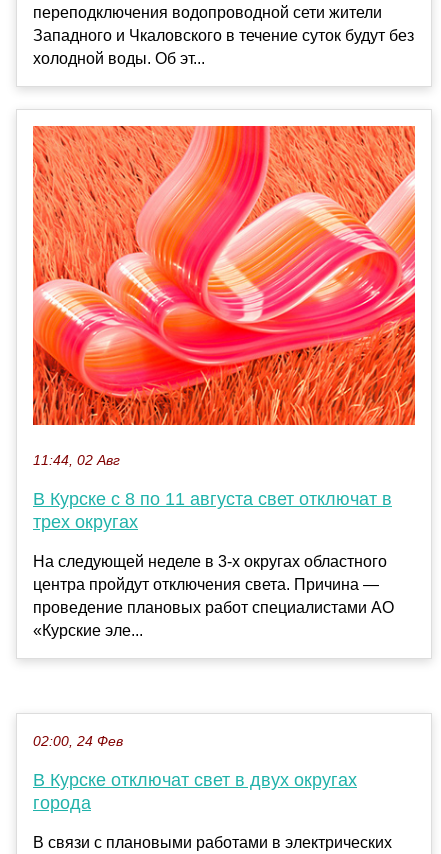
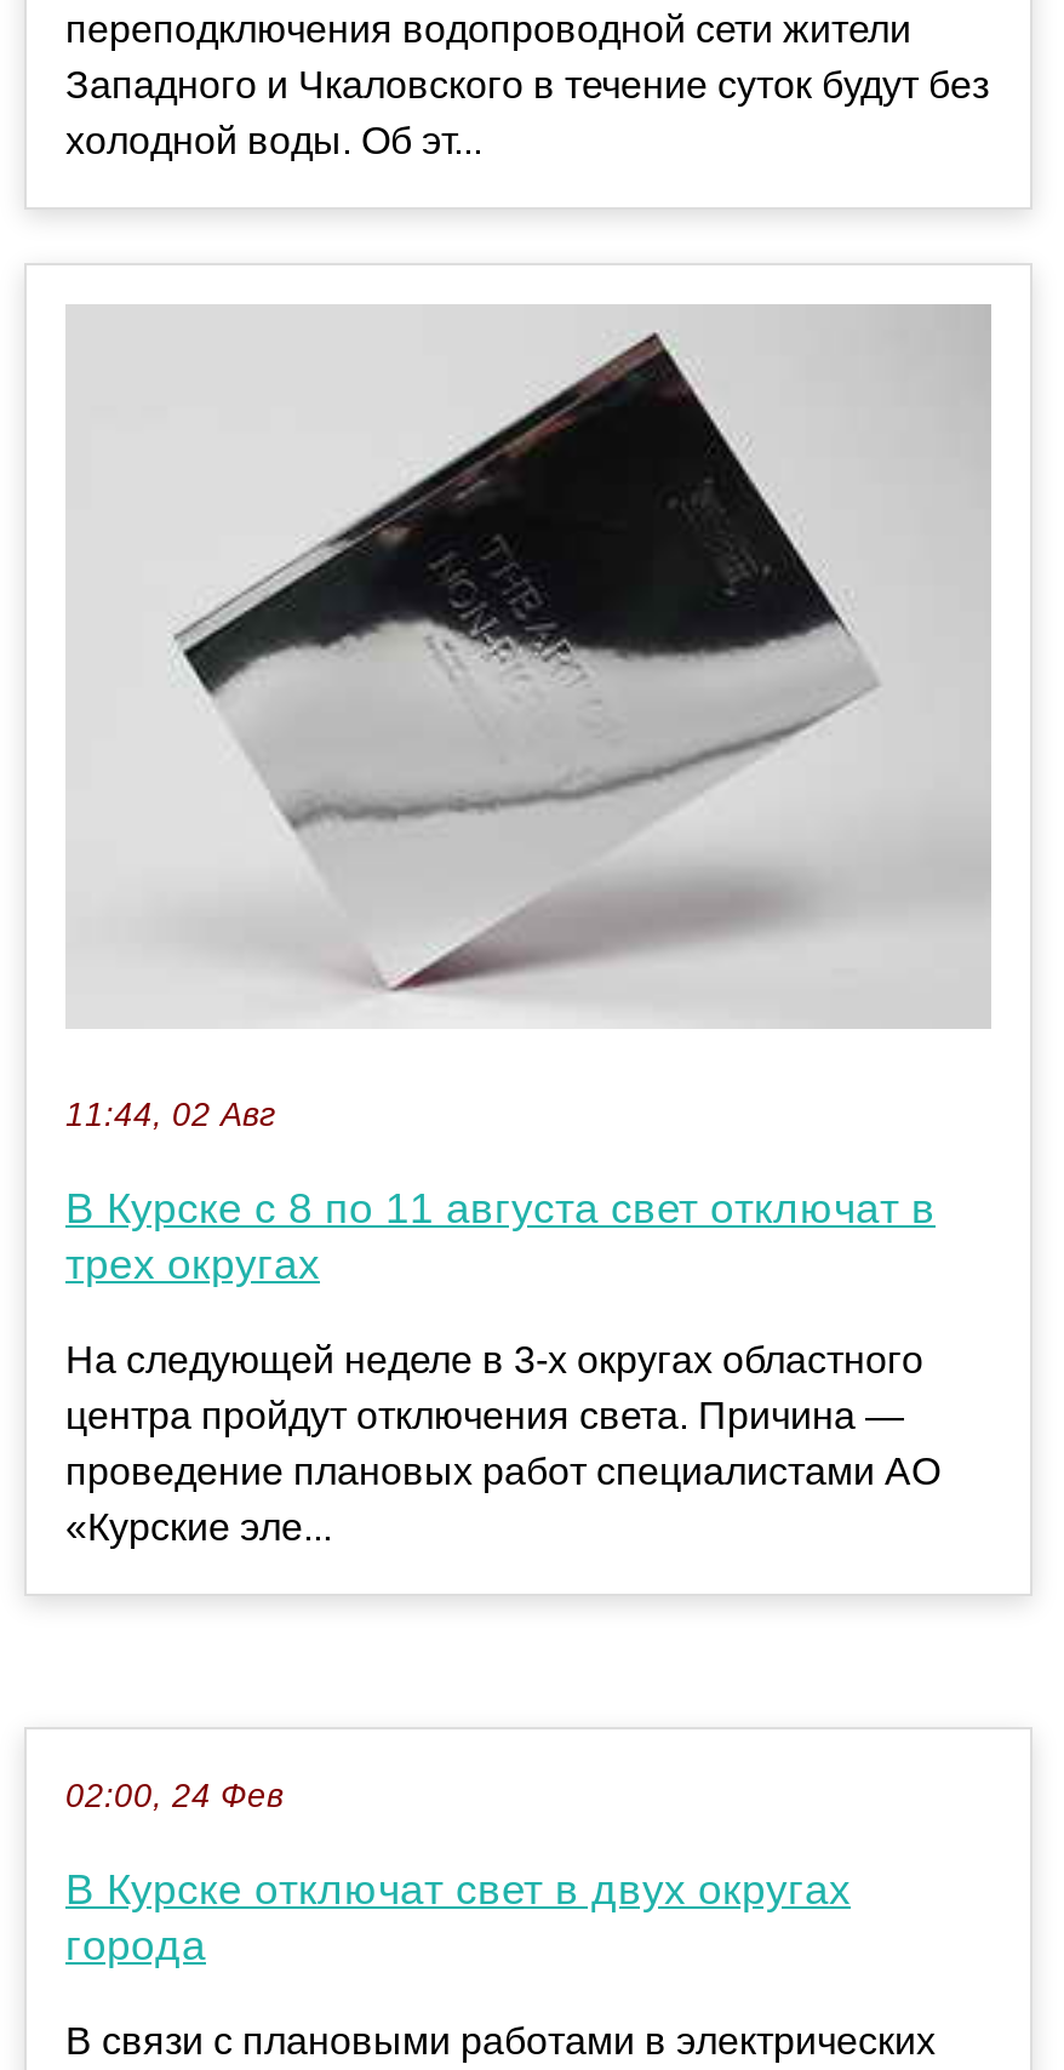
[32,125,416,426] [image] -> [65,303,991,1030] [image]

